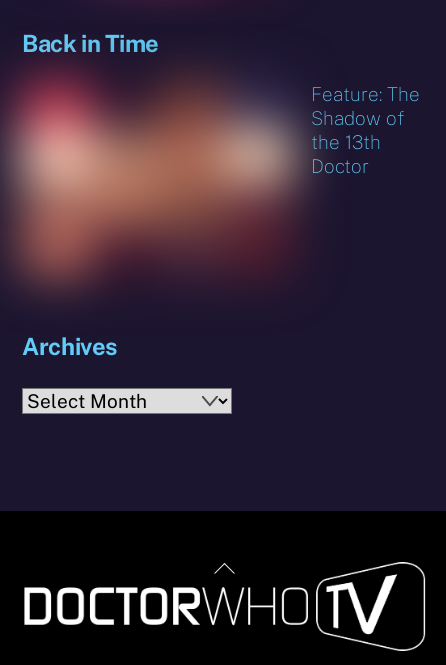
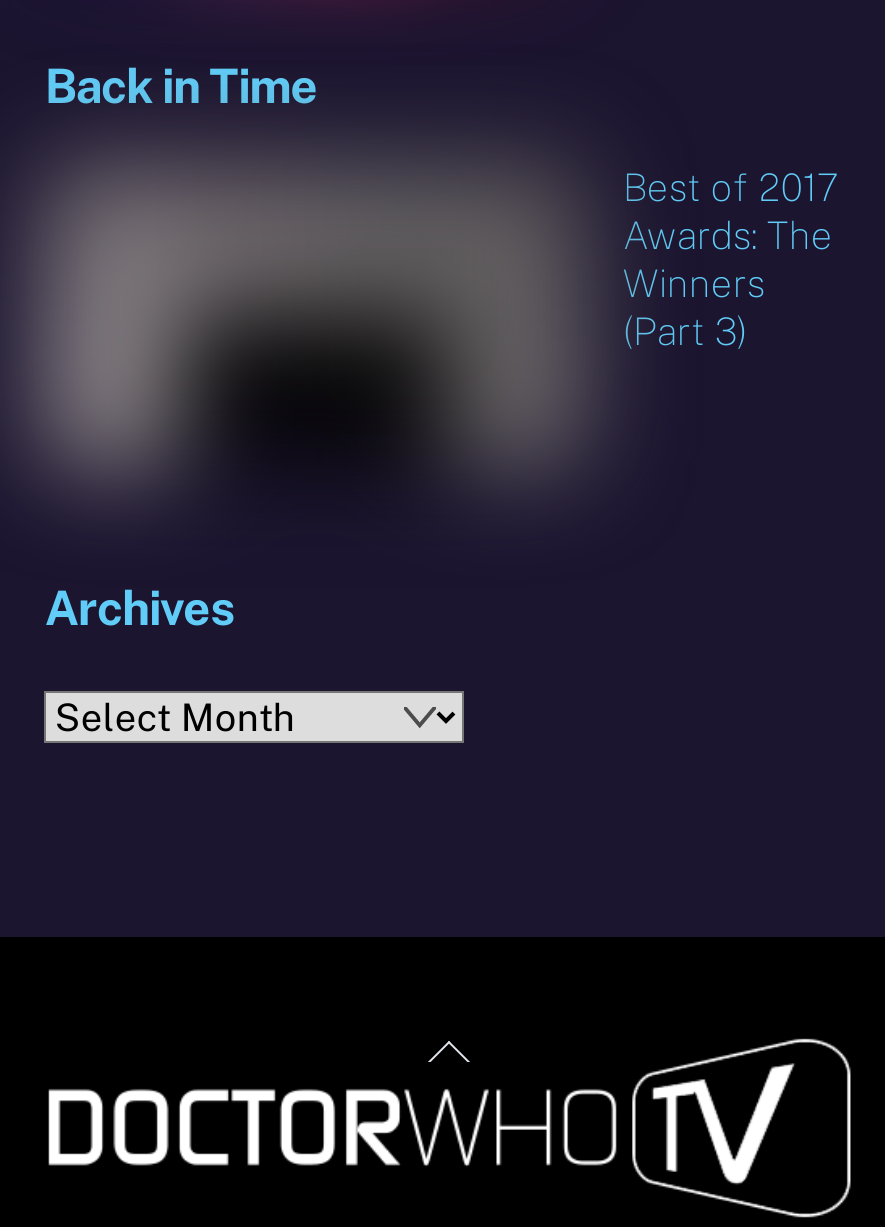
[9,78,420,276] [image] | Feature: The | Shadow of | the 13th | Doctor -> [22,149,839,475] [image] | Best of 2017 | Awards: The | Winners | (Part 3)

